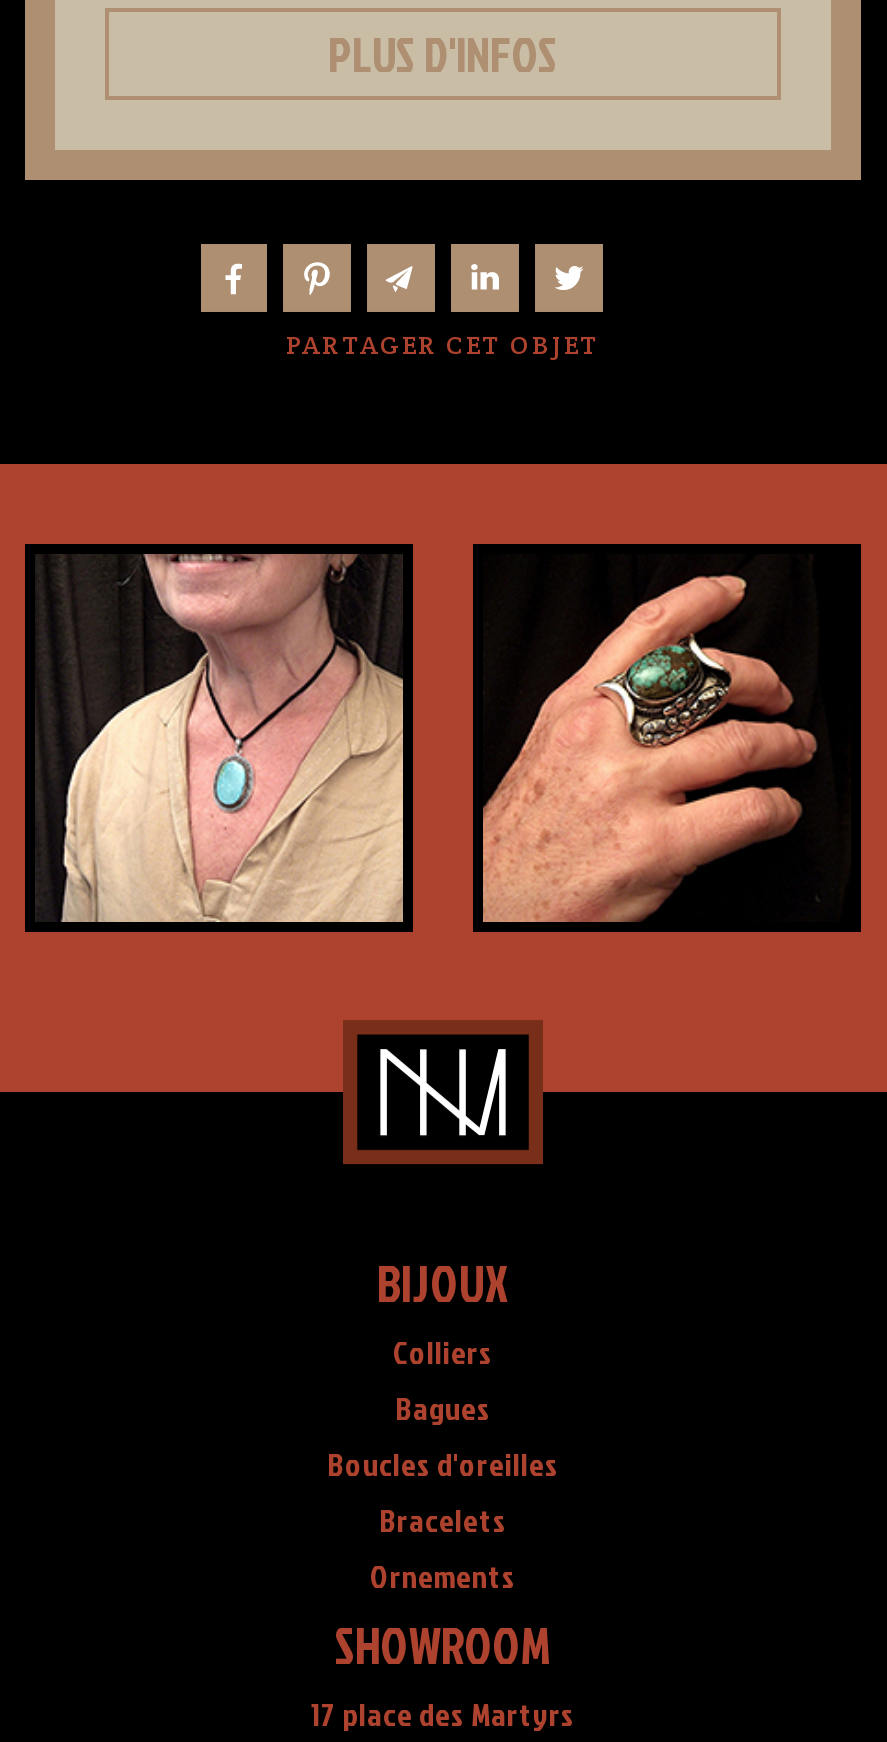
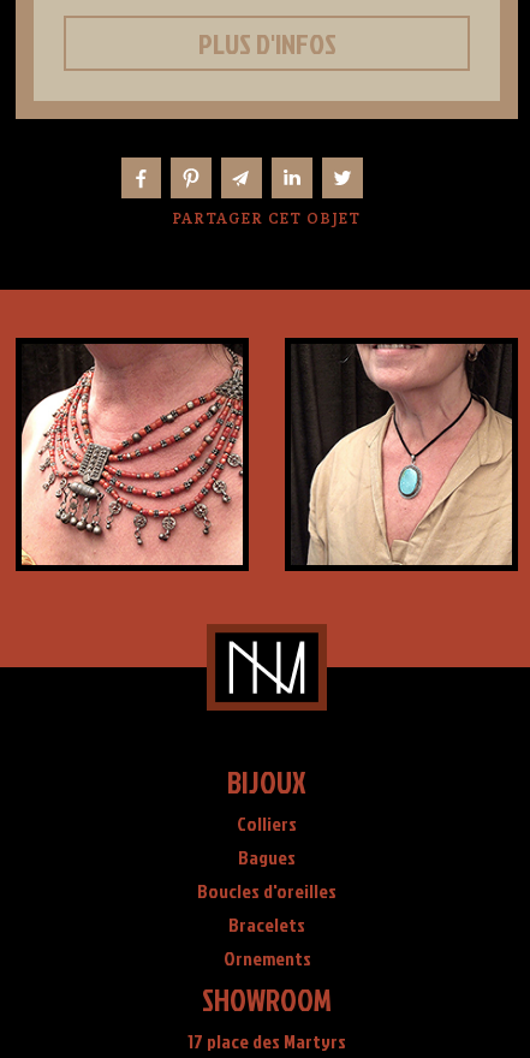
[35,554,403,922] [image] -> [20,344,244,566] [image]
[481,554,851,924] [image] -> [291,343,513,566] [image]

